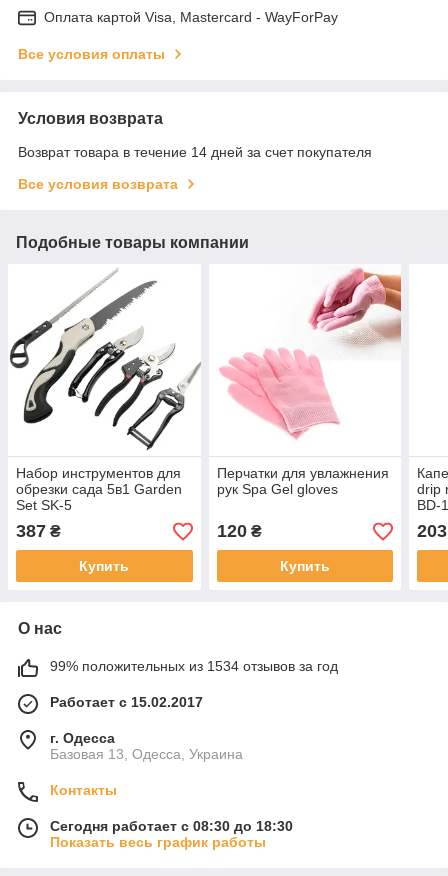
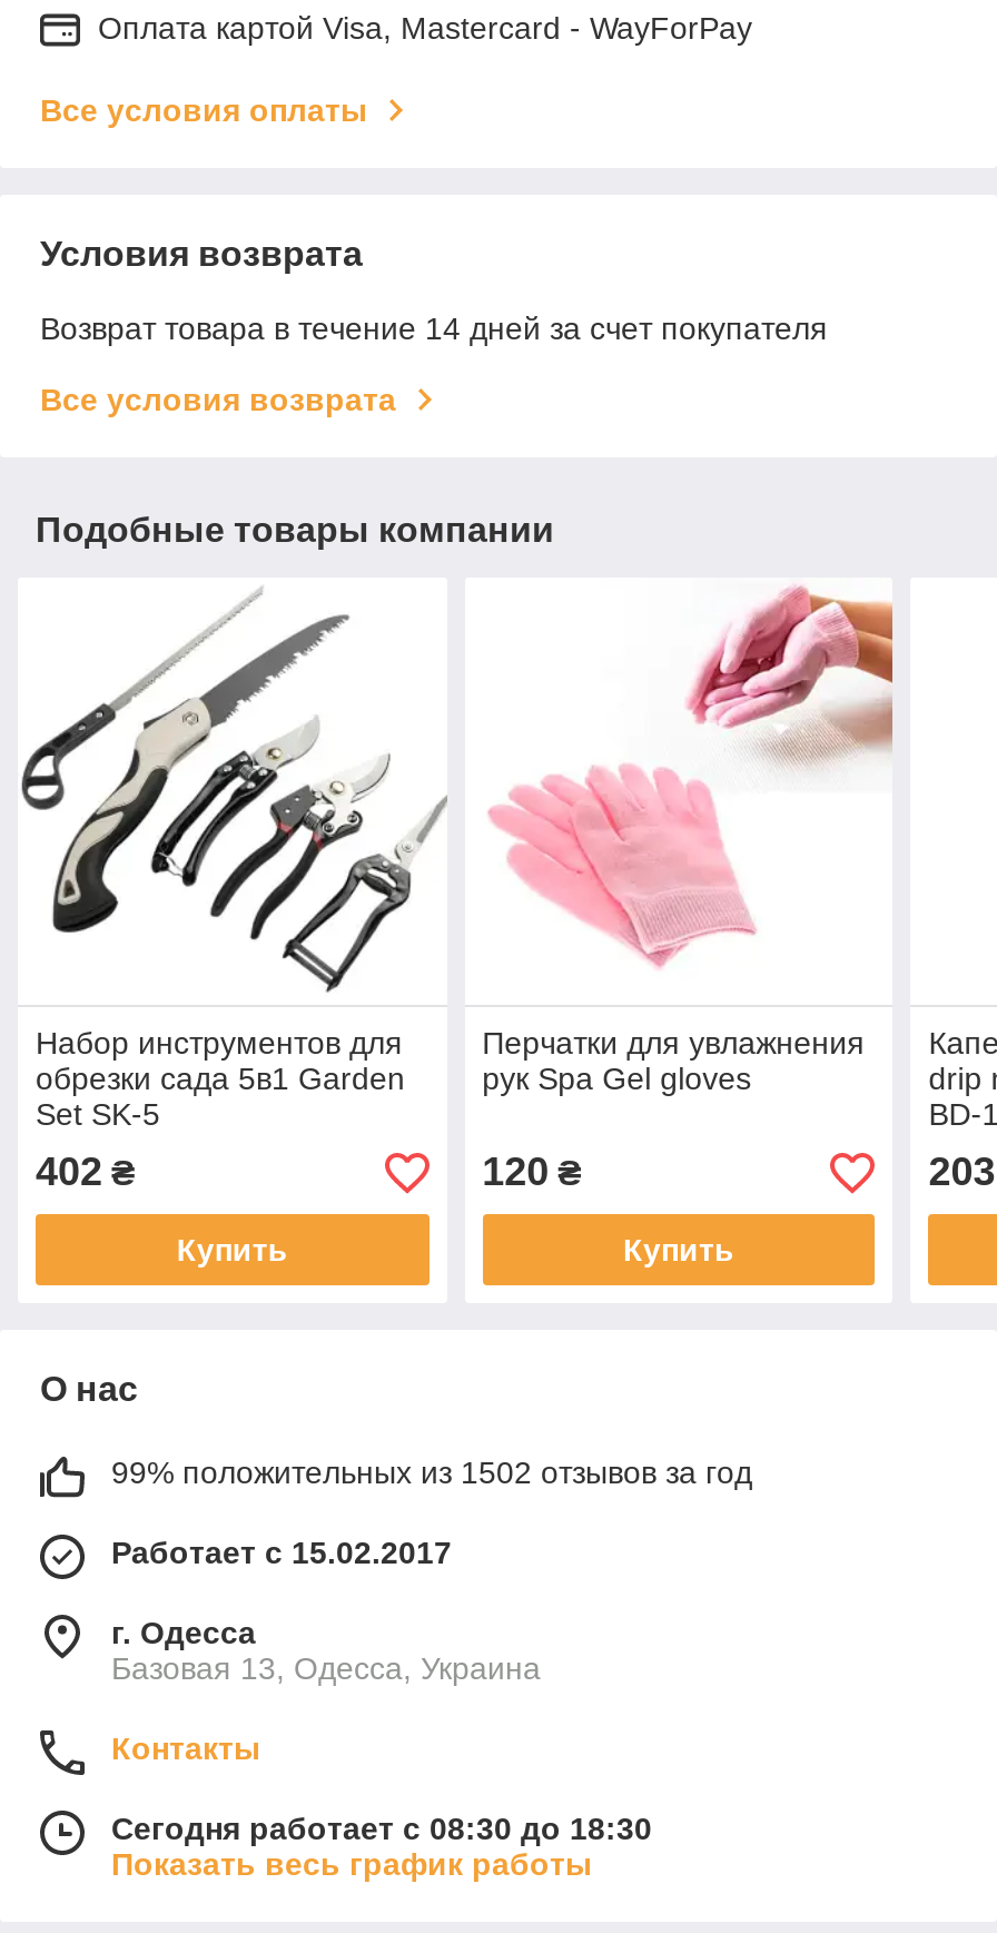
[16,521,61,541] 387 ₴ -> [36,1150,136,1195] 402 ₴
[50,658,338,674] 99% положительных из 1534 отзывов за год -> [111,1455,752,1491] 99% положительных из 1502 отзывов за год

